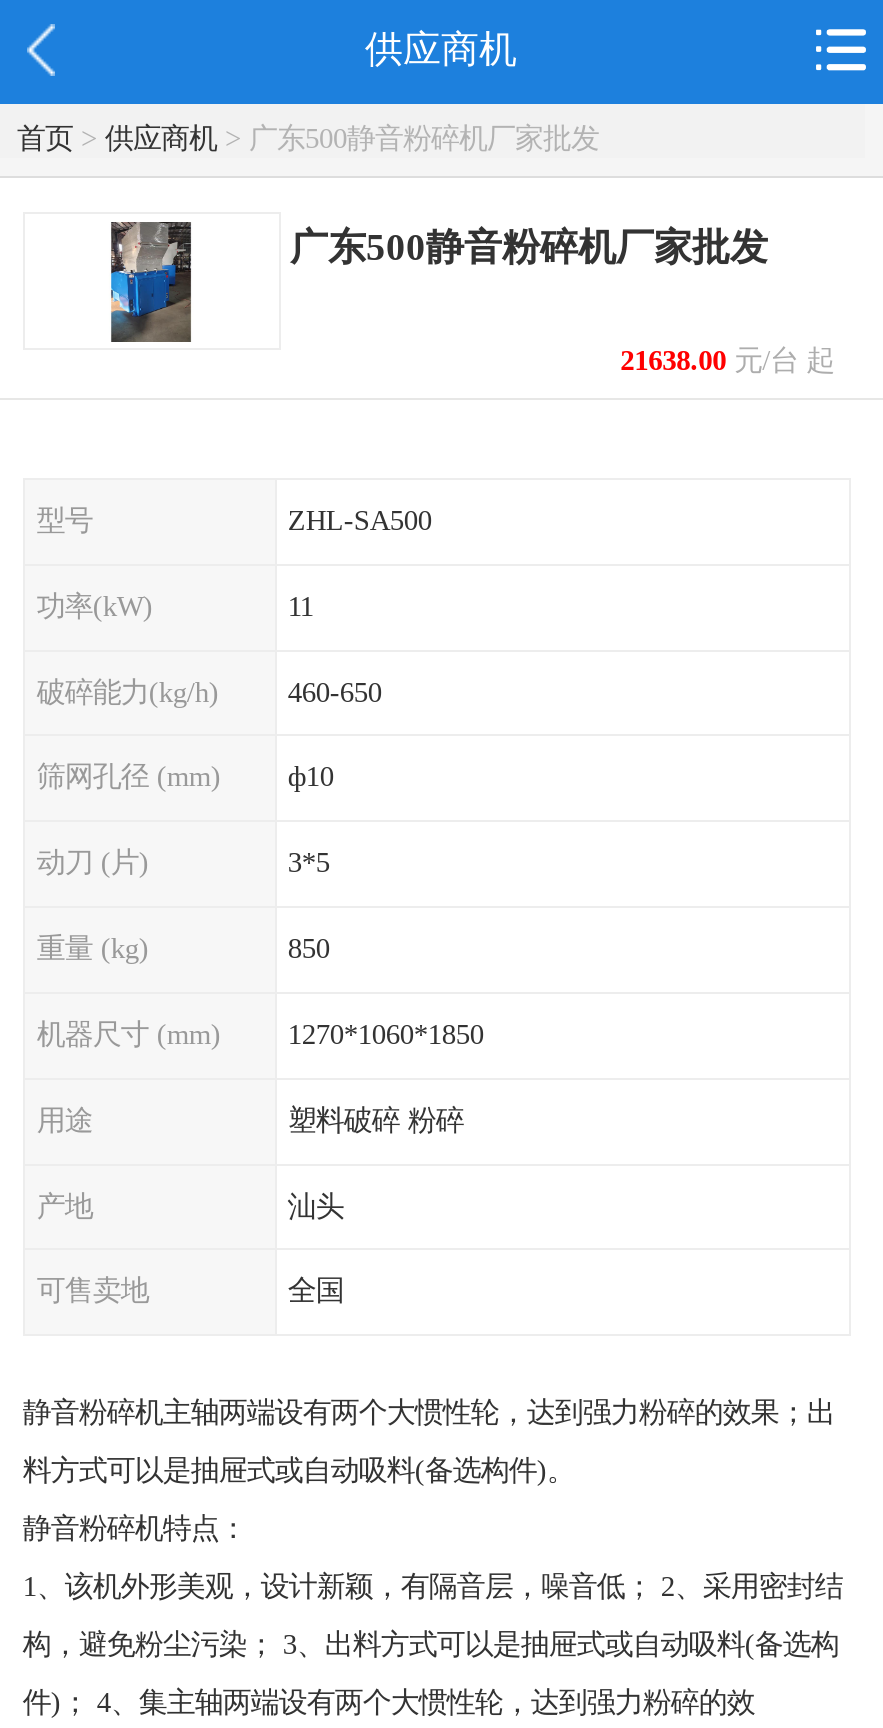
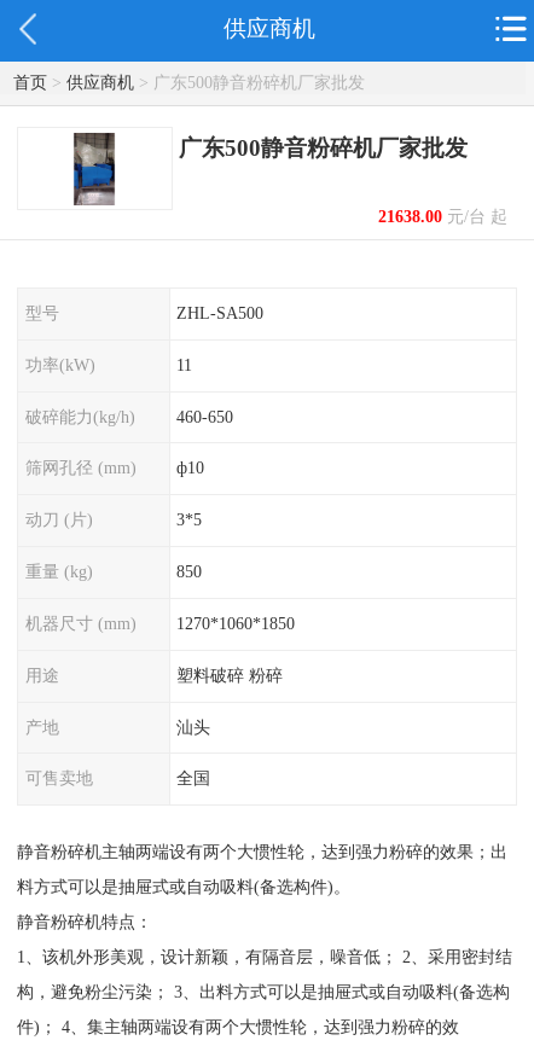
[109,220,193,344] [image] -> [70,133,118,205] [image]

